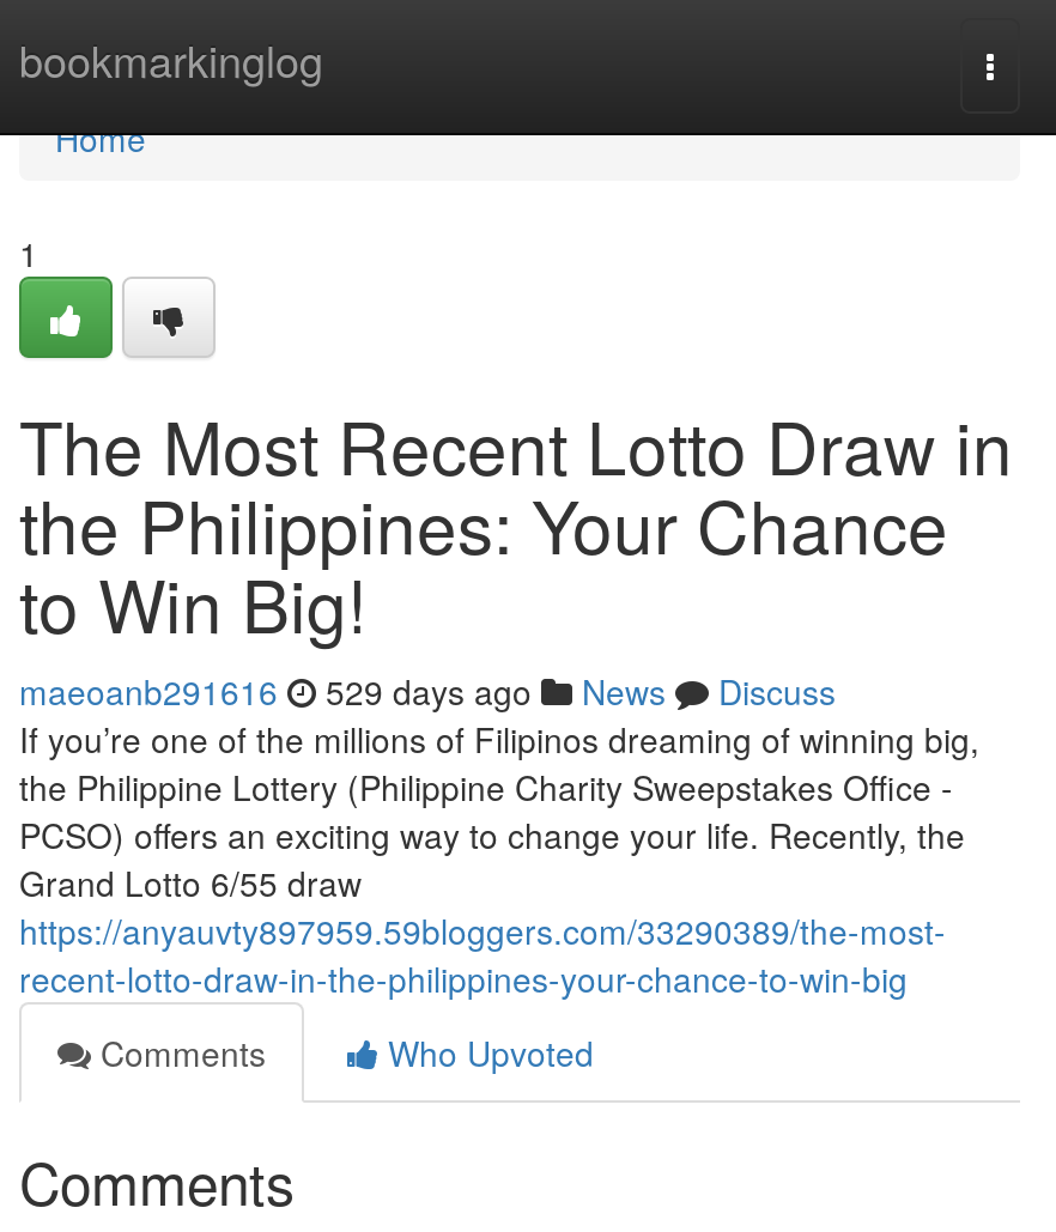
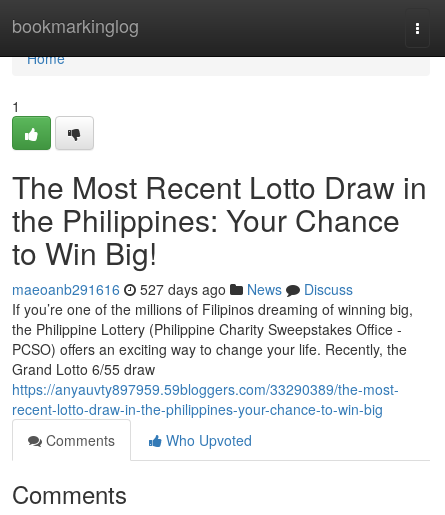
[19,667,836,715] maeoanb291616 529 days ago News Discuss -> [12,279,353,299] maeoanb291616 527 days ago News Discuss

